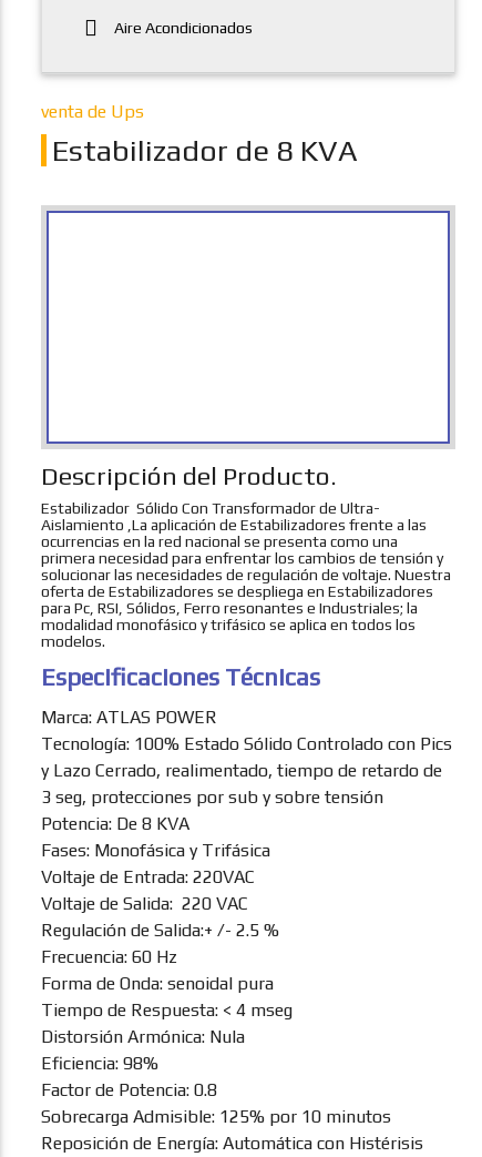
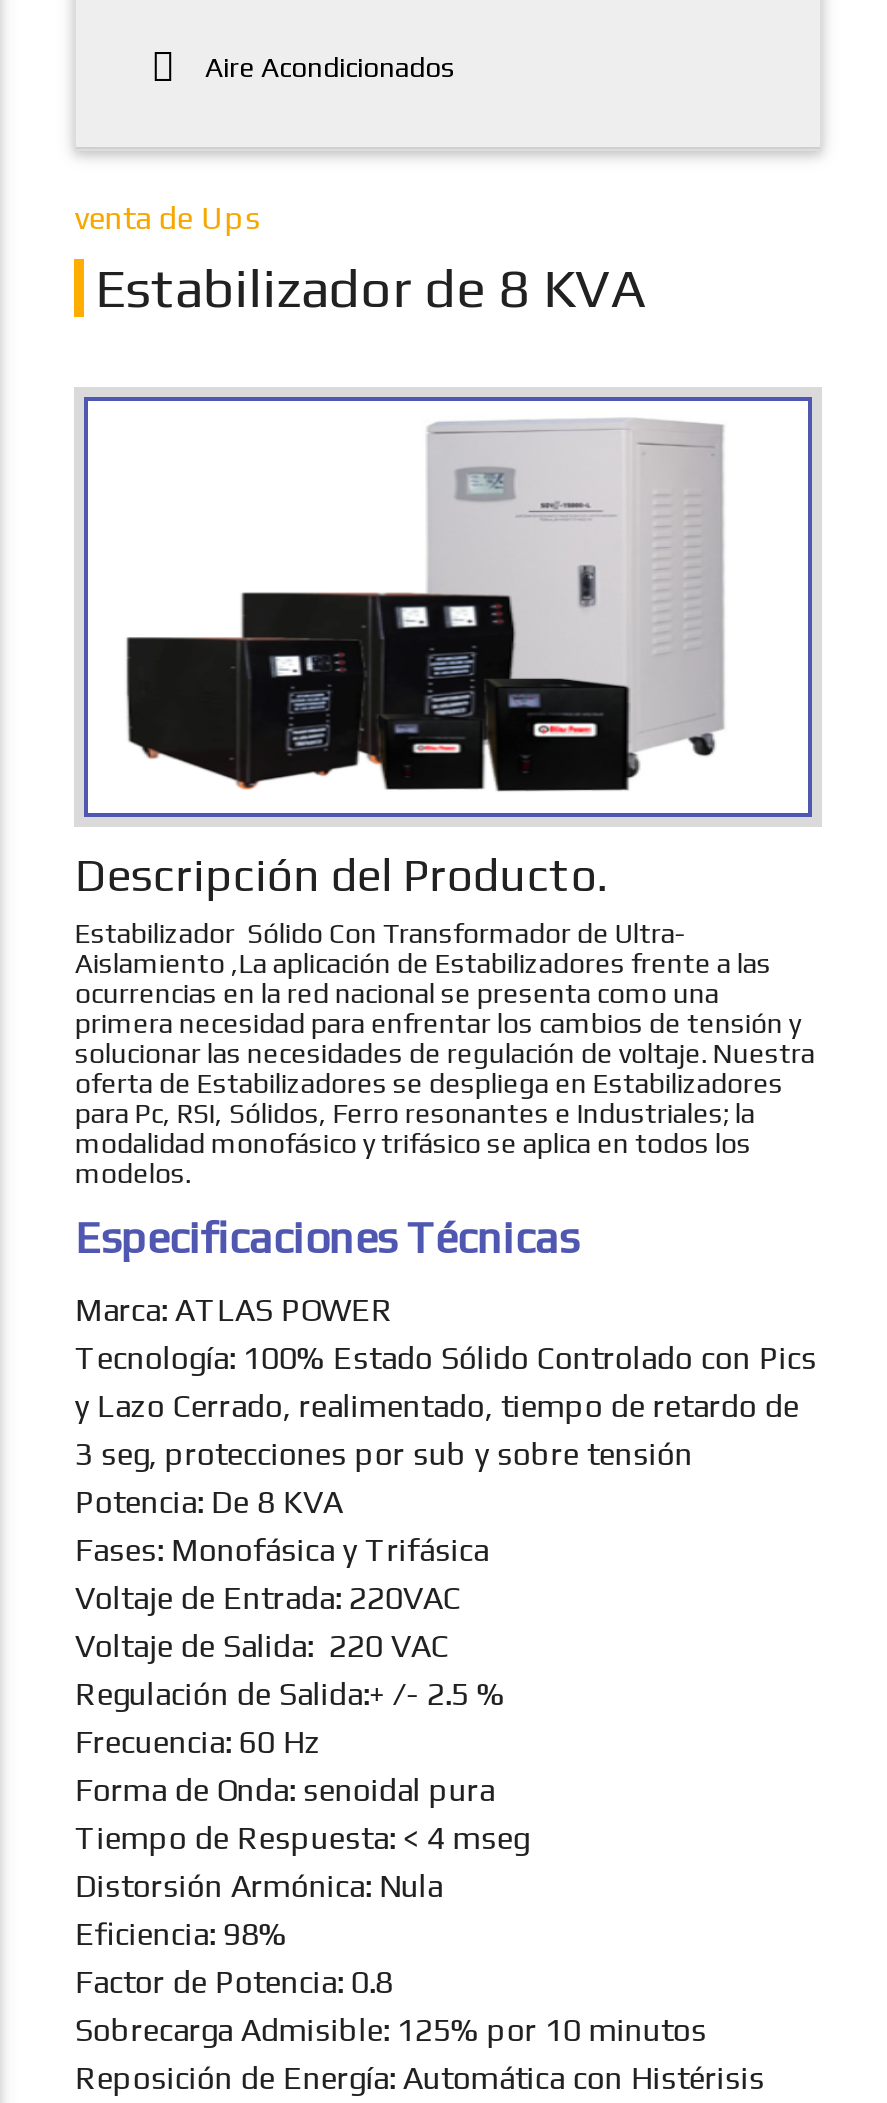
none -> [124,419,724,793] [image]

